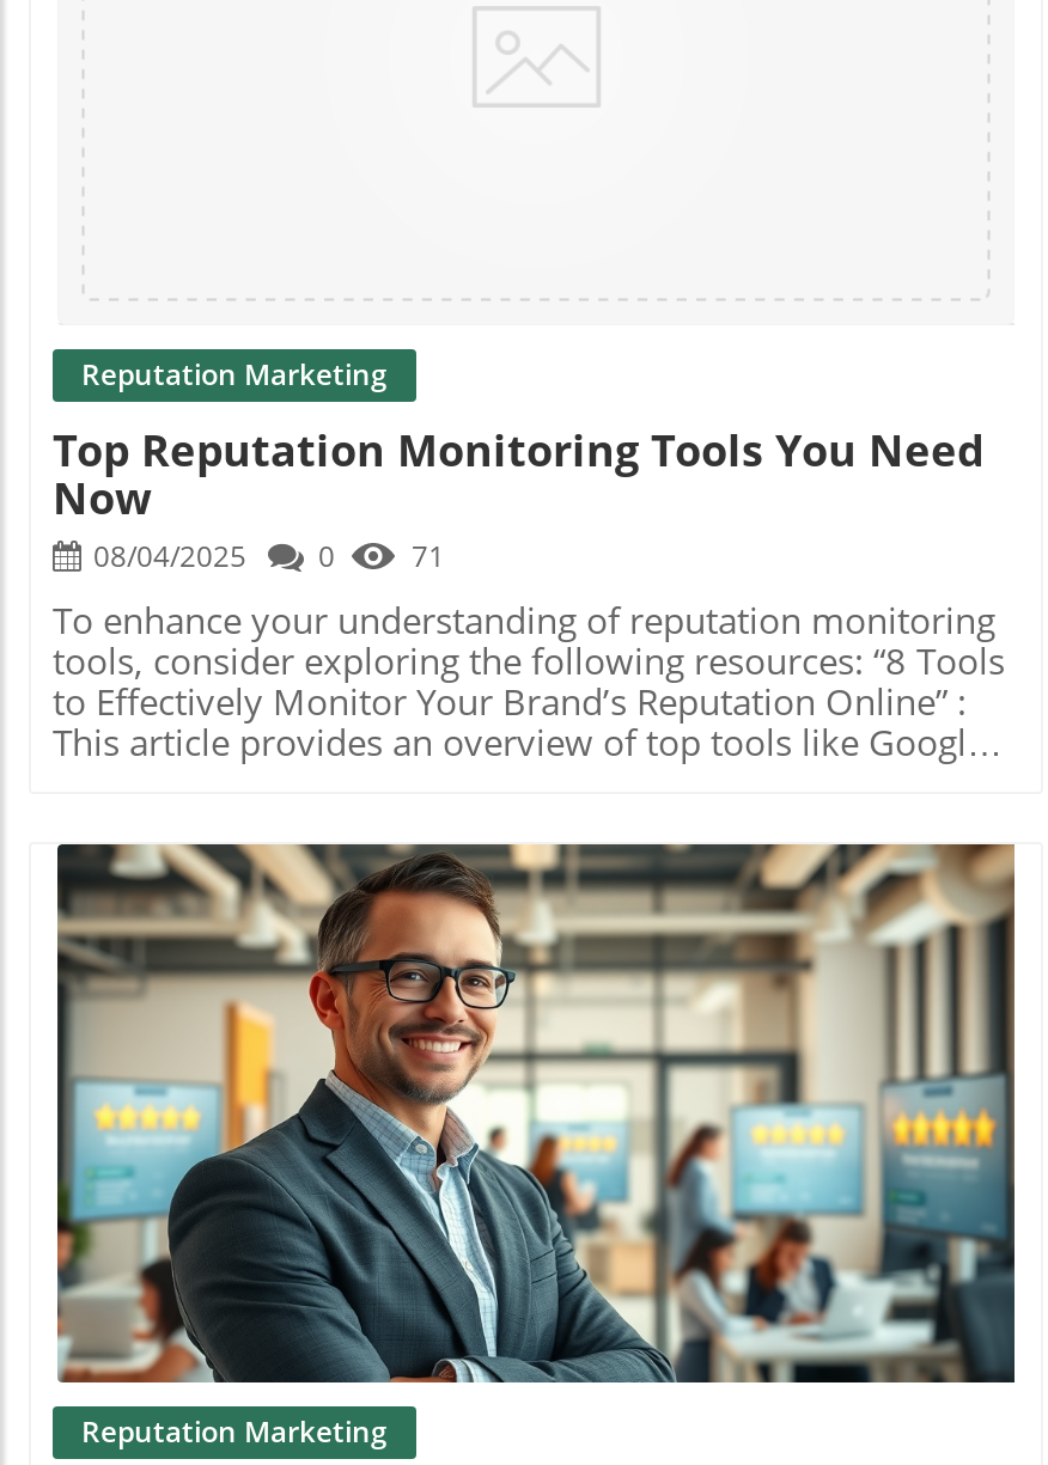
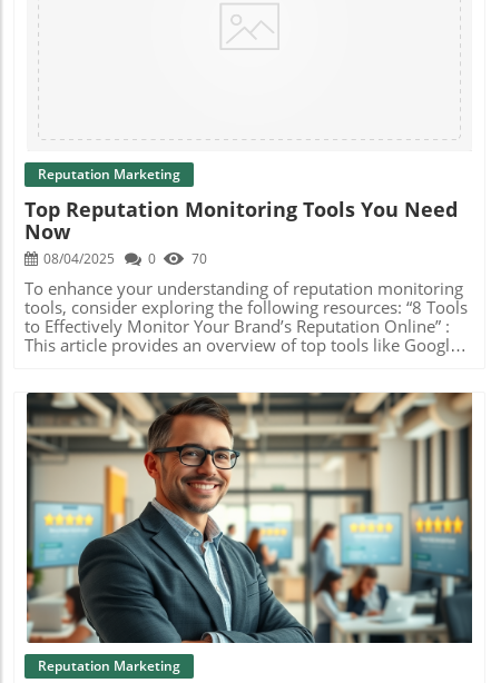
[93,536,445,577] 08/04/2025 0 71 -> [43,249,207,268] 08/04/2025 0 70

